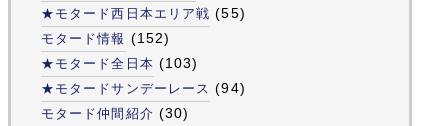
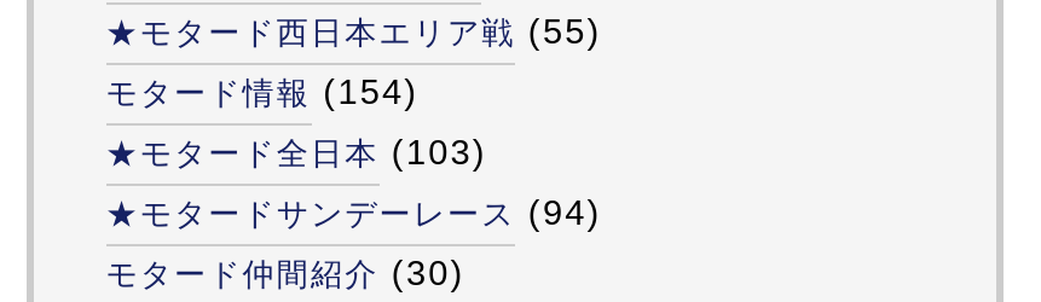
[41,30,170,46] モタード情報(152) -> [106,72,419,110] モタード情報(154)

